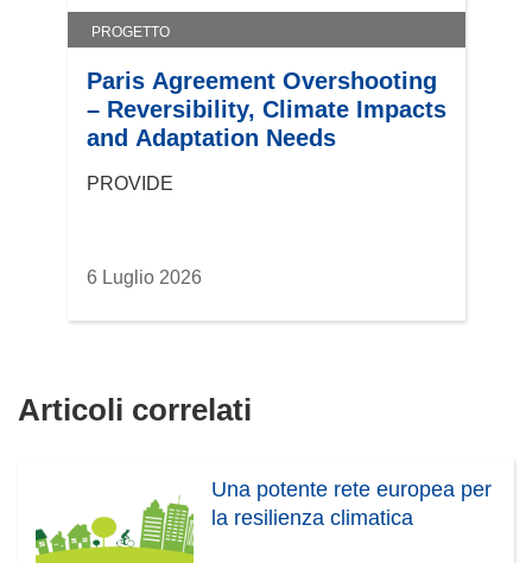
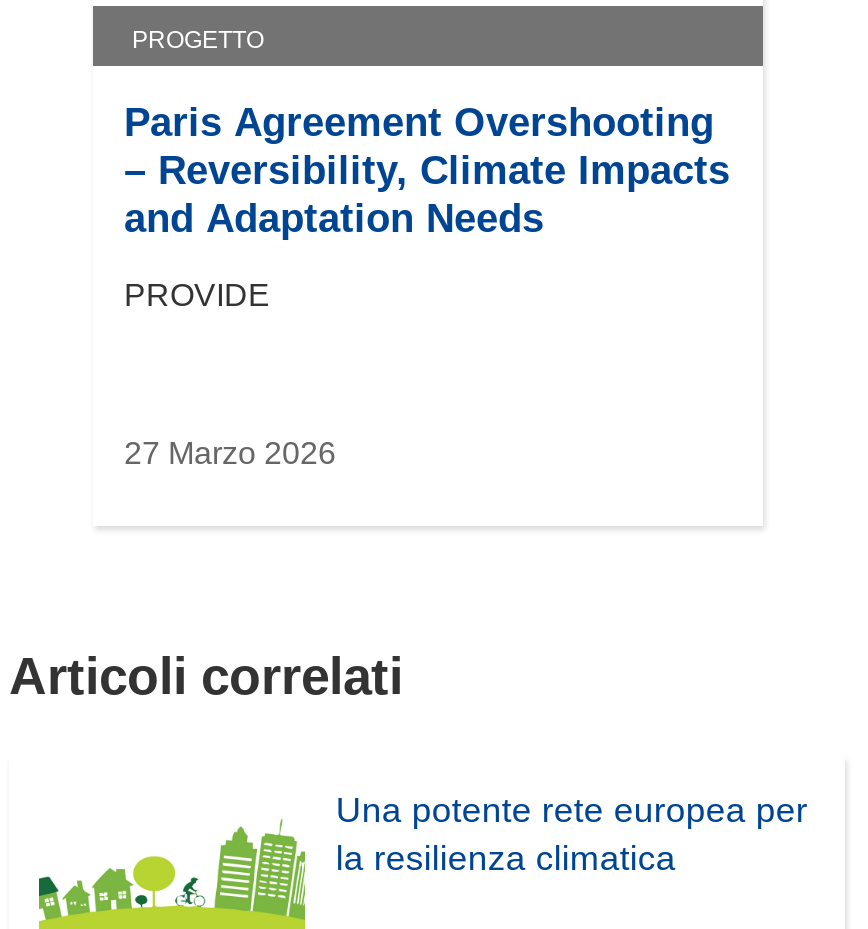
[86,267,201,287] 6 Luglio 2026 -> [124,436,336,470] 27 Marzo 2026

